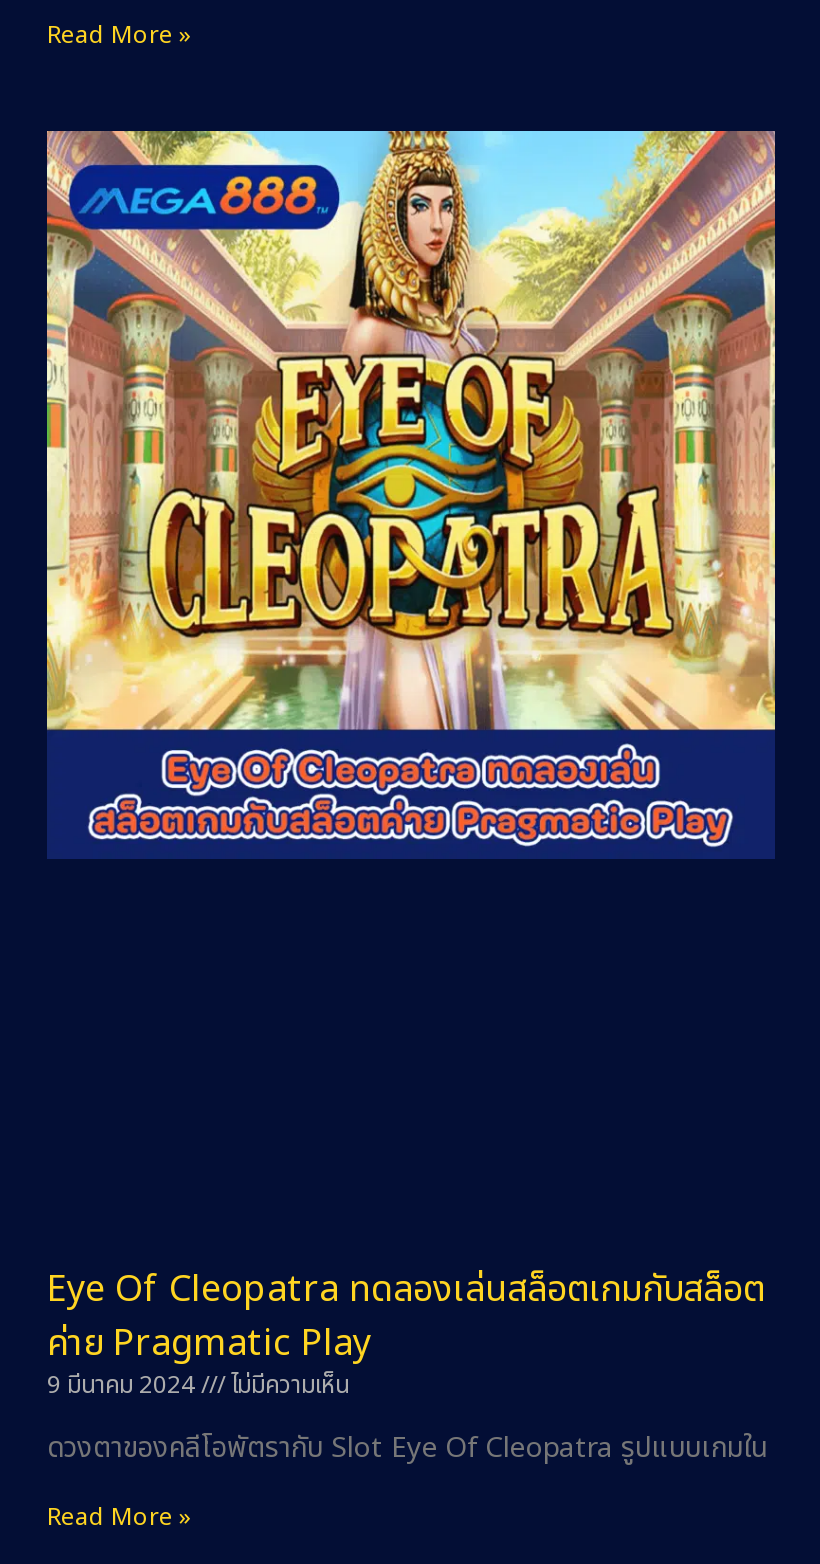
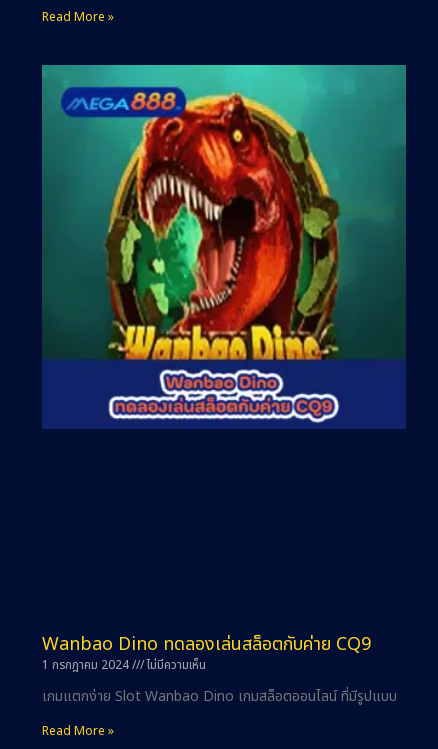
[45,129,777,849] [image] -> [41,64,406,424] [image]
[47,1264,765,1404] Eye Of Cleopatra ทดลองเล่นสล็อตเกมกับสล็อต | ค่าย Pragmatic Play | 9 มีนาคม 2024 -> [42,631,371,674] Wanbao Dino ทดลองเล่นสล็อตกับค่าย CQ9 | 1 กรกฎาคม 2024
[47,1428,767,1470] ดวงตาของคลีโอพัตรากับ Slot Eye Of Cleopatra รูปแบบเกมใน -> [42,686,397,707] เกมแตกง่าย Slot Wanbao Dino เกมสล็อตออนไลน์ ที่มีรูปแบบ

